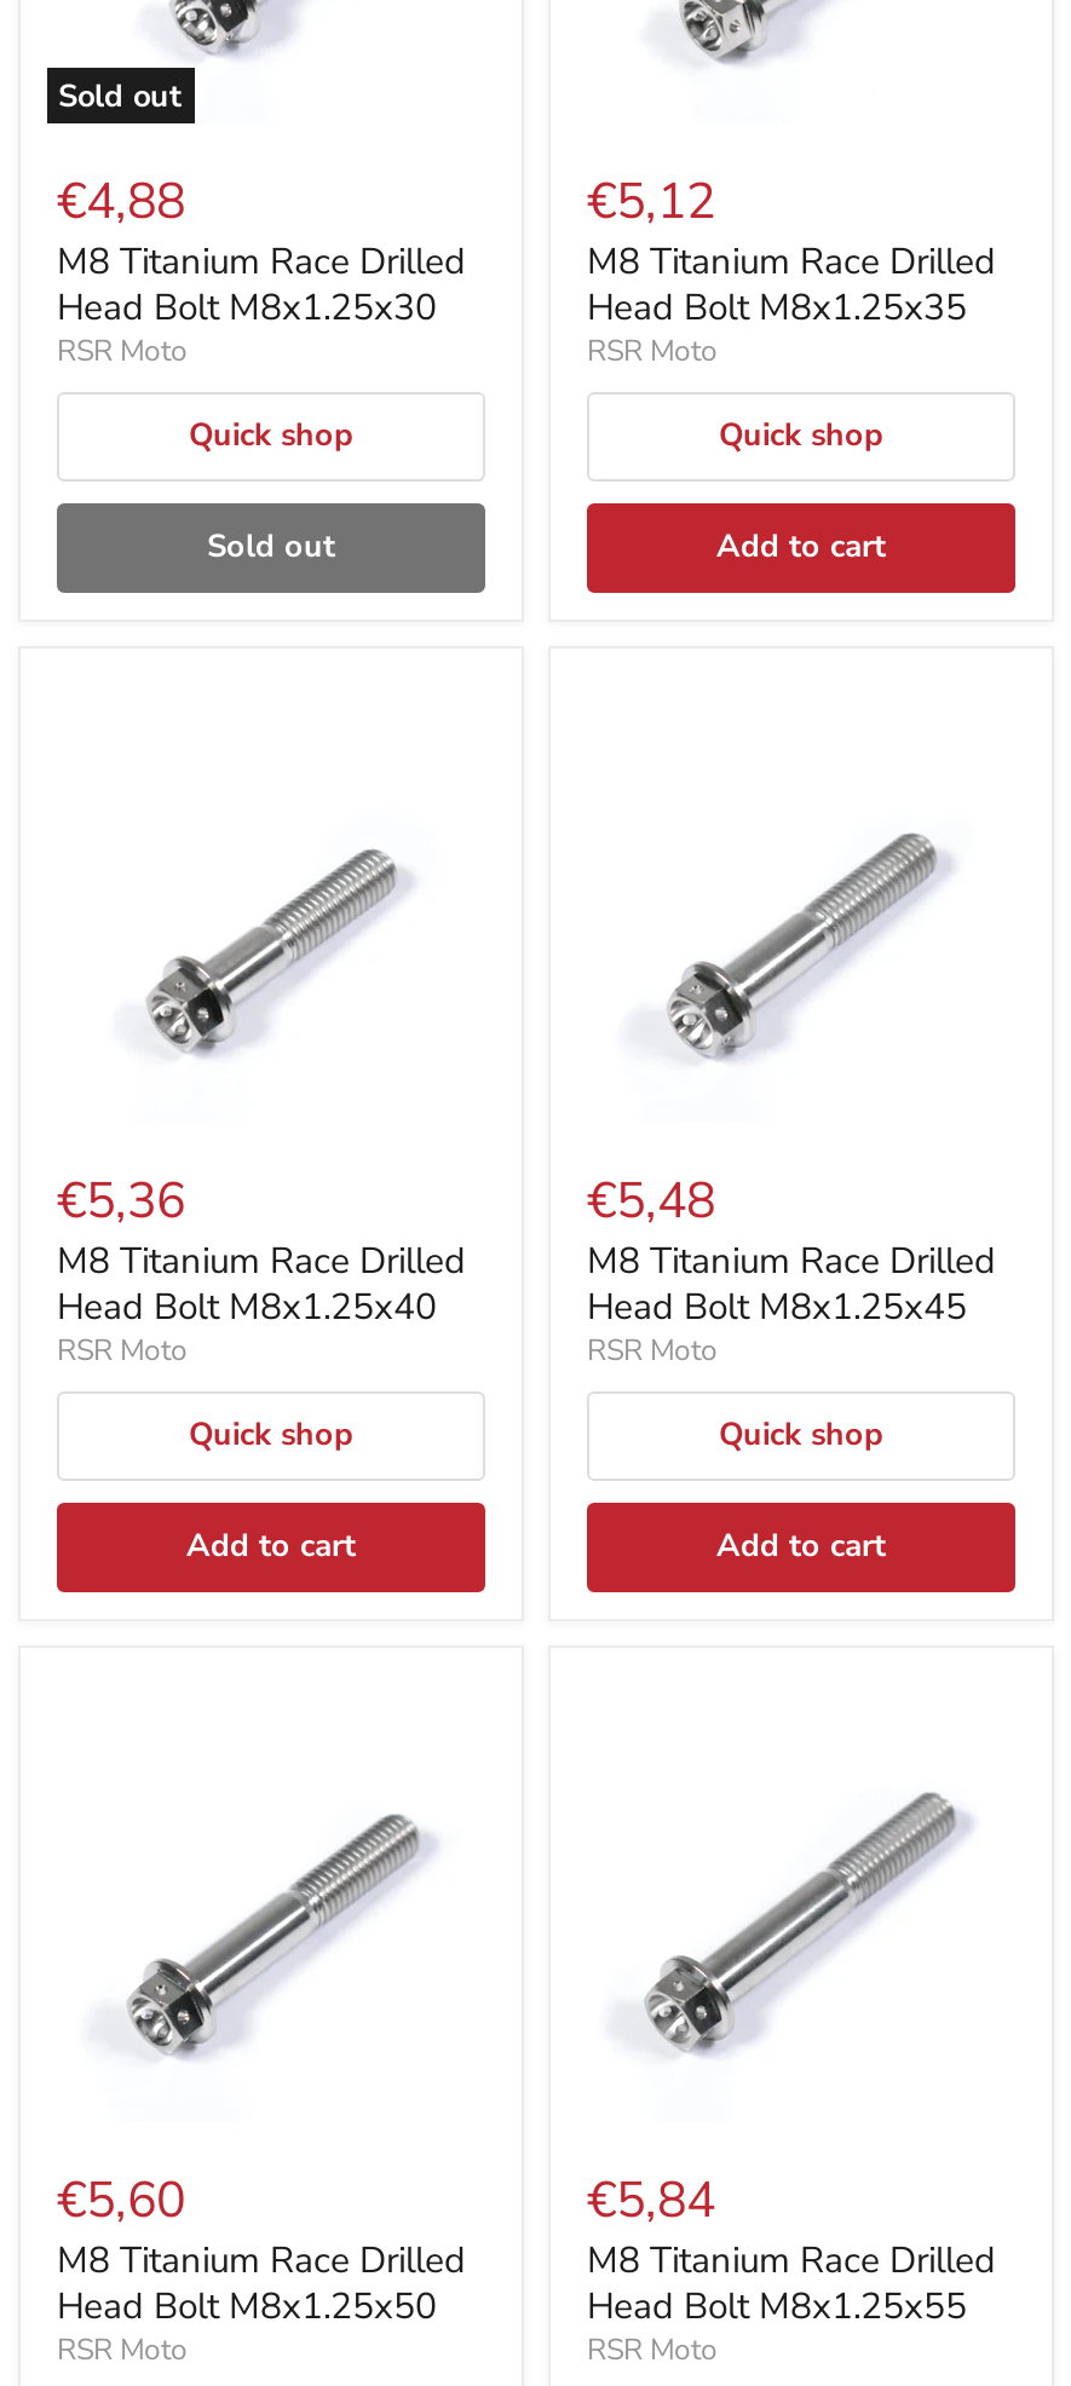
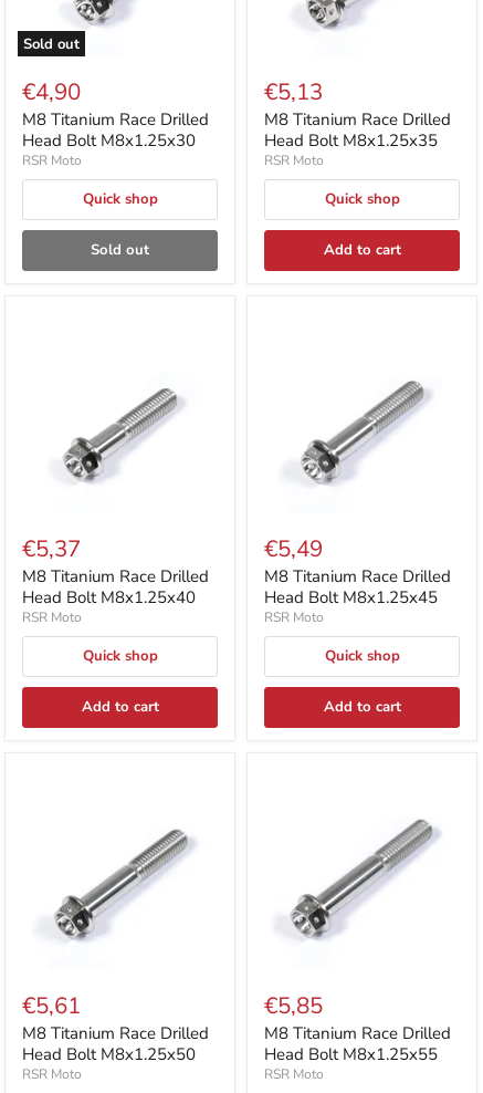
[57,166,185,234] €4,88 -> [22,76,81,107] €4,90
[587,166,715,234] €5,12 -> [264,76,323,107] €5,13
[57,1165,185,1233] €5,36 -> [22,533,81,564] €5,37
[587,1165,715,1233] €5,48 -> [264,533,323,564] €5,49
[57,2165,185,2232] €5,60 -> [22,990,81,1021] €5,61
[587,2165,715,2232] €5,84 -> [264,990,323,1021] €5,85

